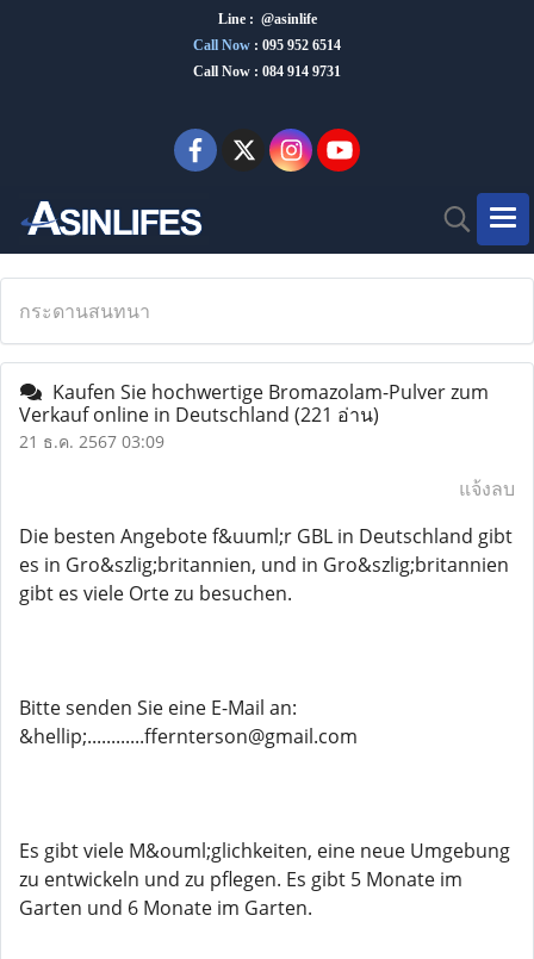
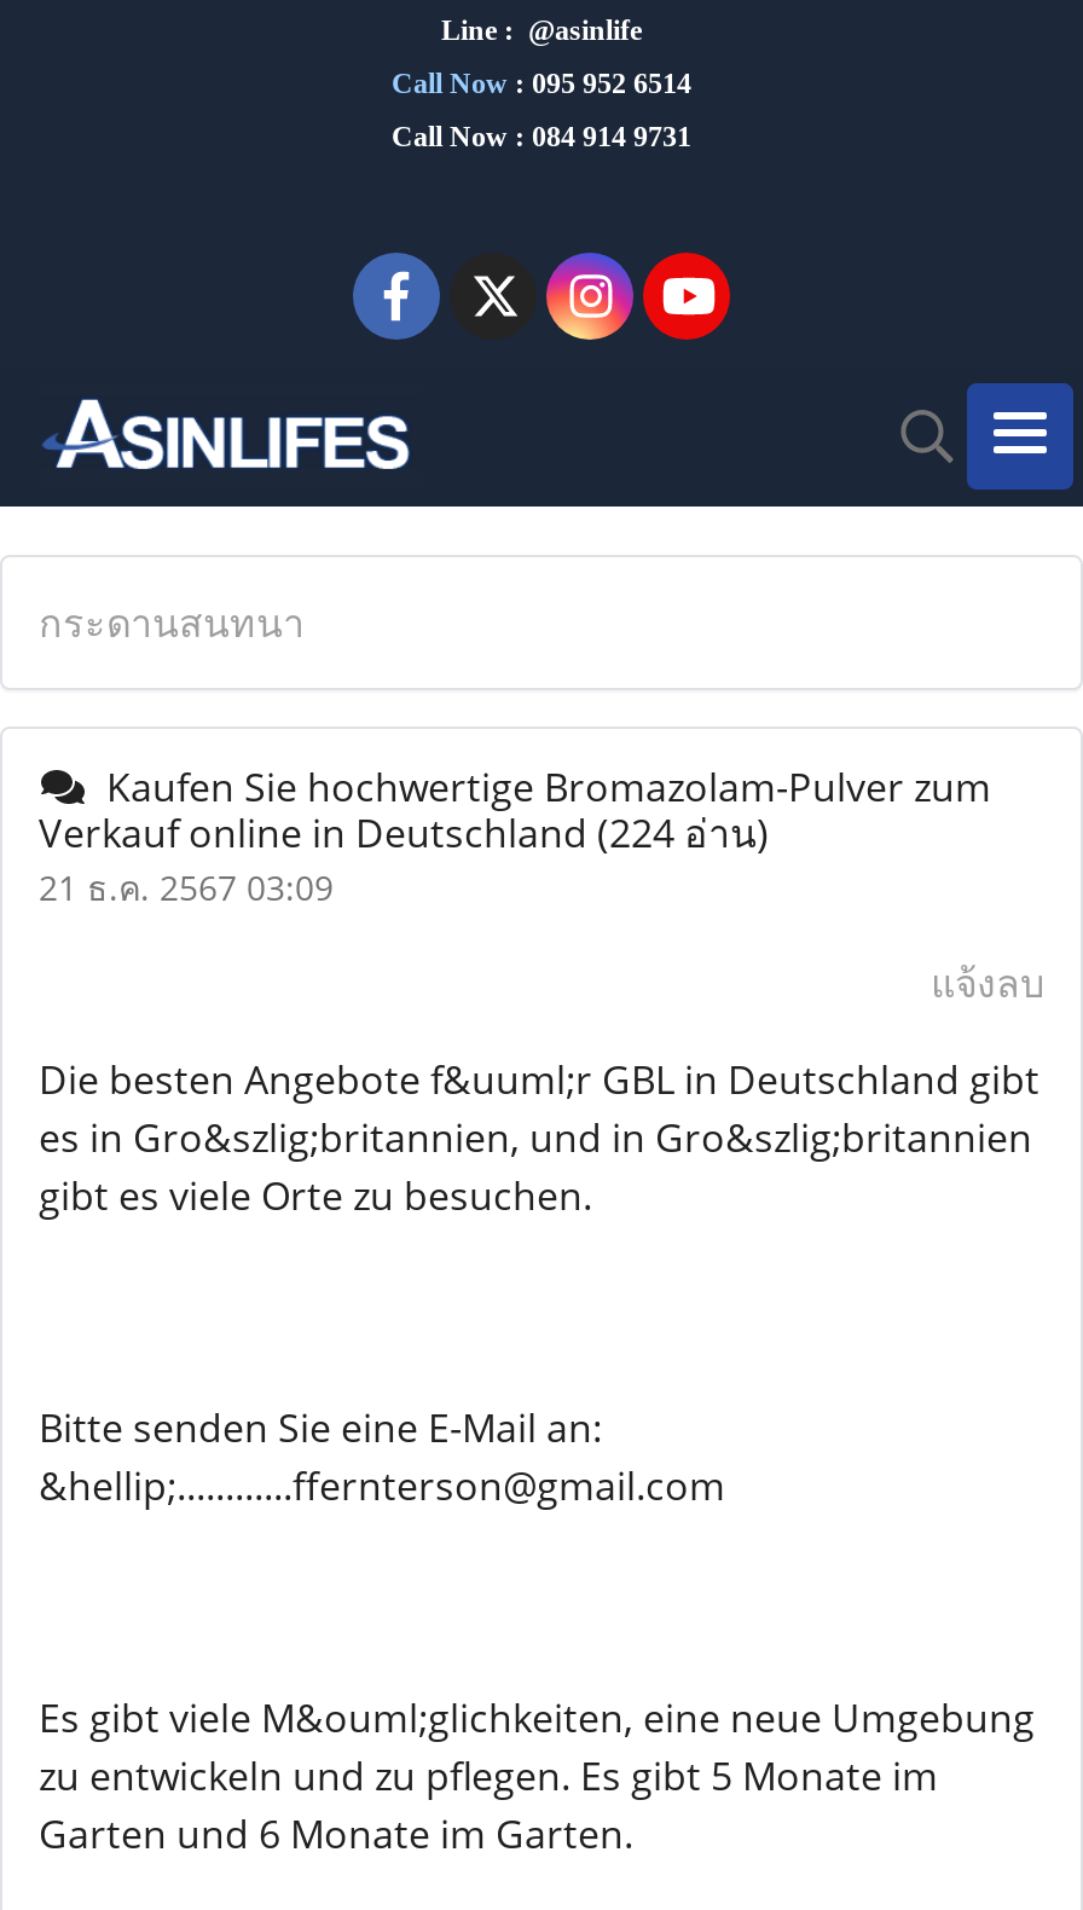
[19,401,379,428] Verkauf online in Deutschland (221 อ่าน) -> [39,806,769,859] Verkauf online in Deutschland (224 อ่าน)

